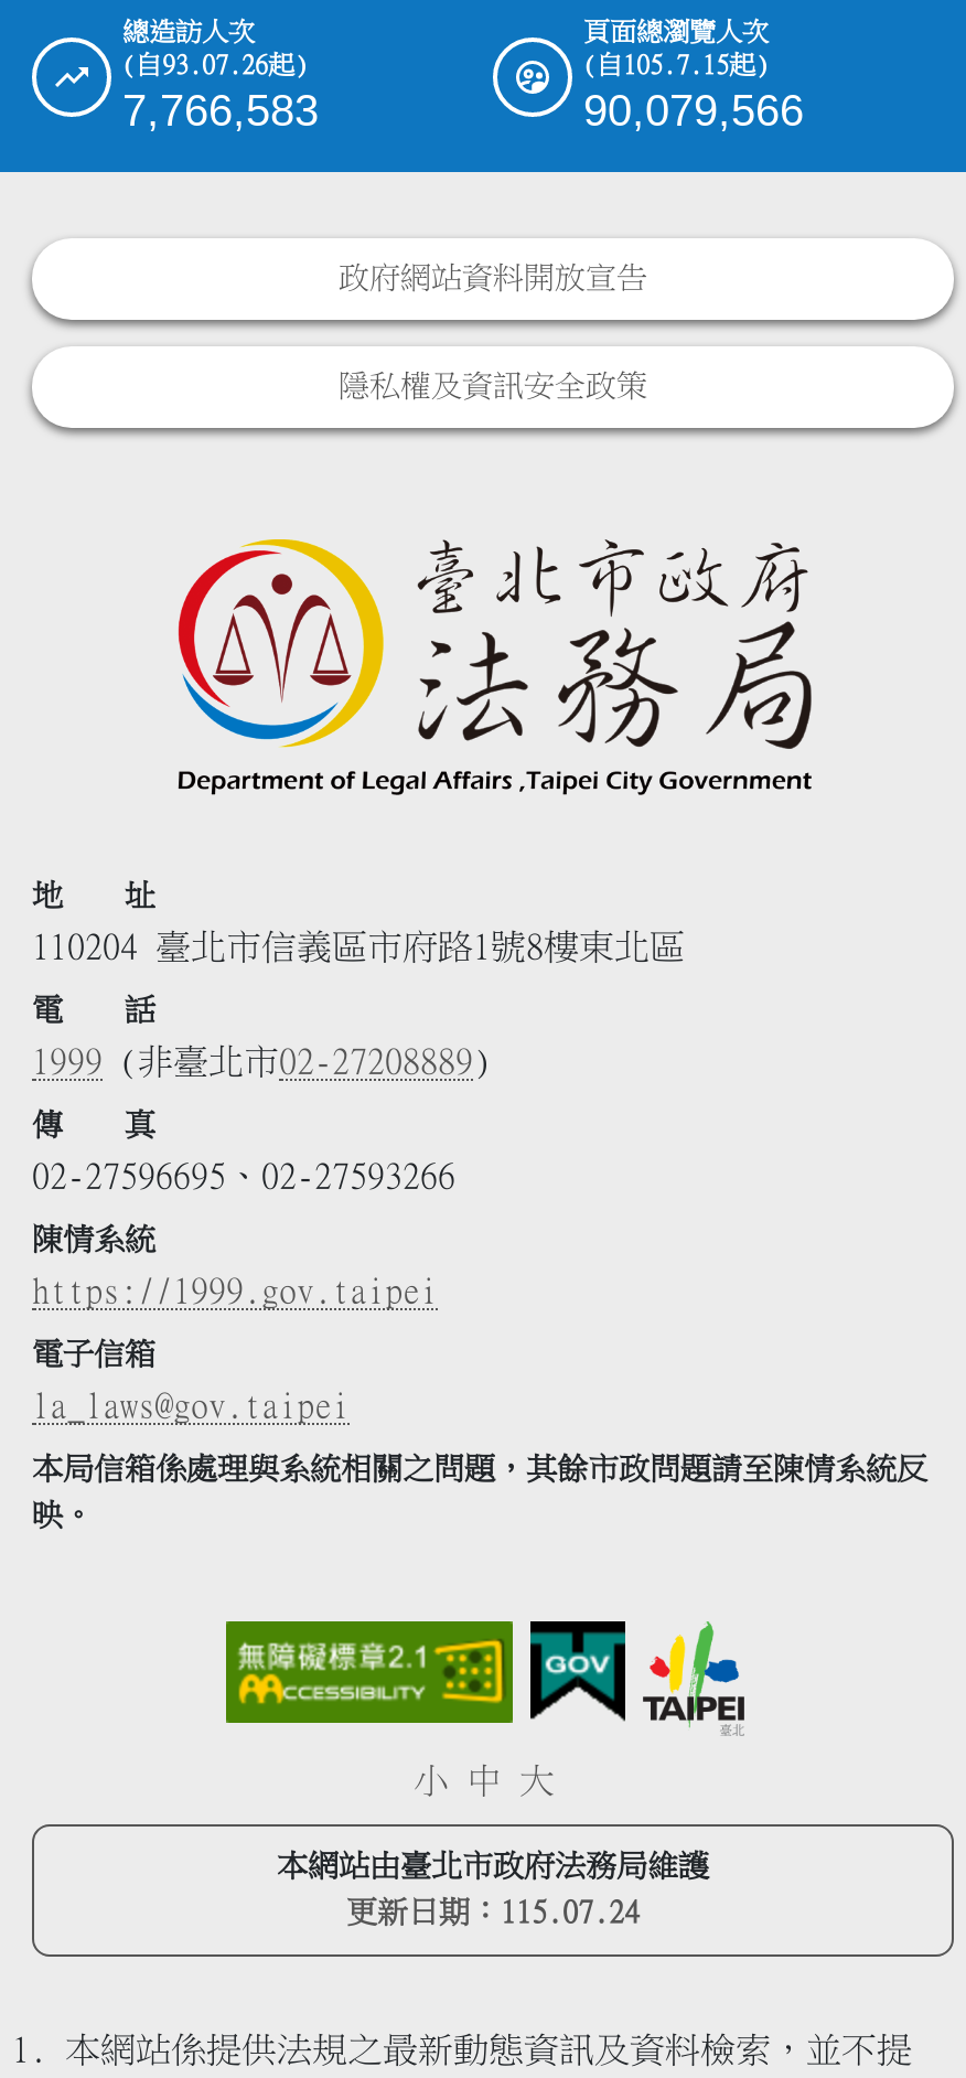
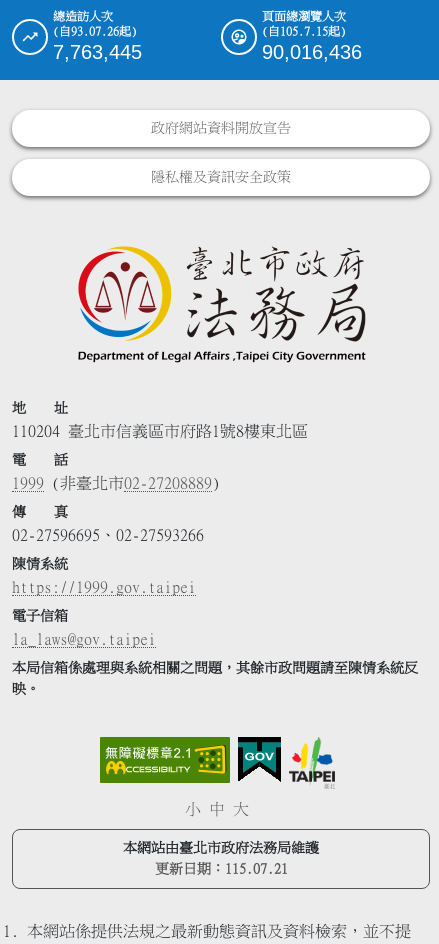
[122,85,319,134] 7,766,583 -> [53,41,142,63] 7,763,445
[583,85,804,134] 90,079,566 -> [262,41,362,63] 90,016,436
[346,1897,640,1928] 更新日期：115.07.24 -> [154,862,287,876] 更新日期：115.07.21

